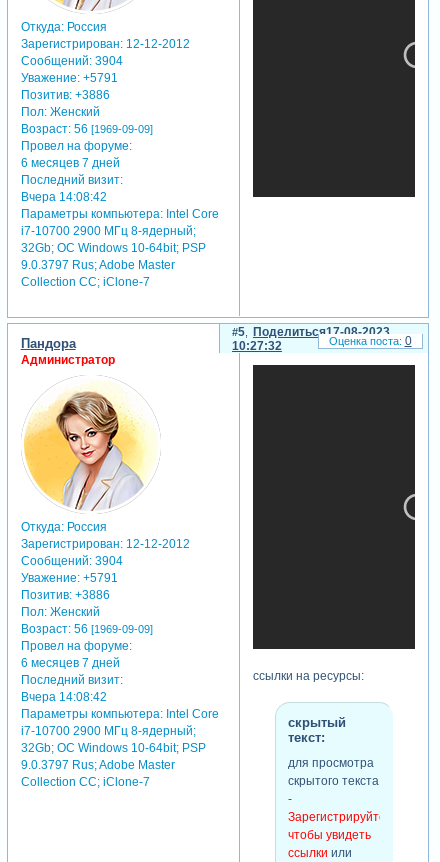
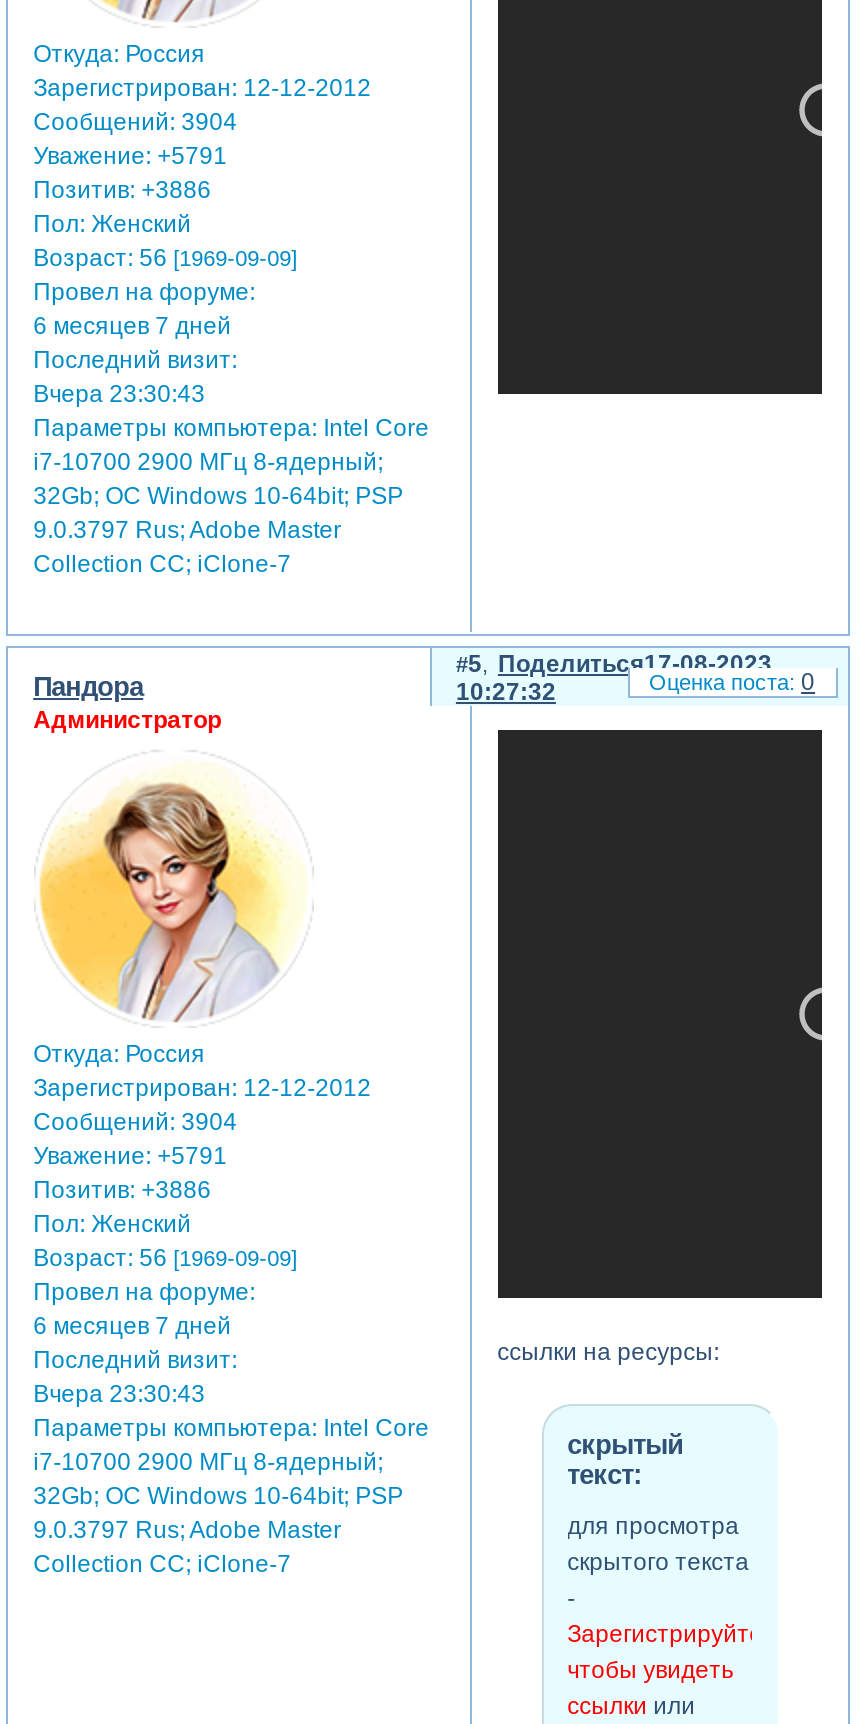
[21,190,107,204] Вчера 14:08:42 -> [33,379,205,407] Вчера 23:30:43
[21,690,107,704] Вчера 14:08:42 -> [33,1380,205,1408] Вчера 23:30:43

